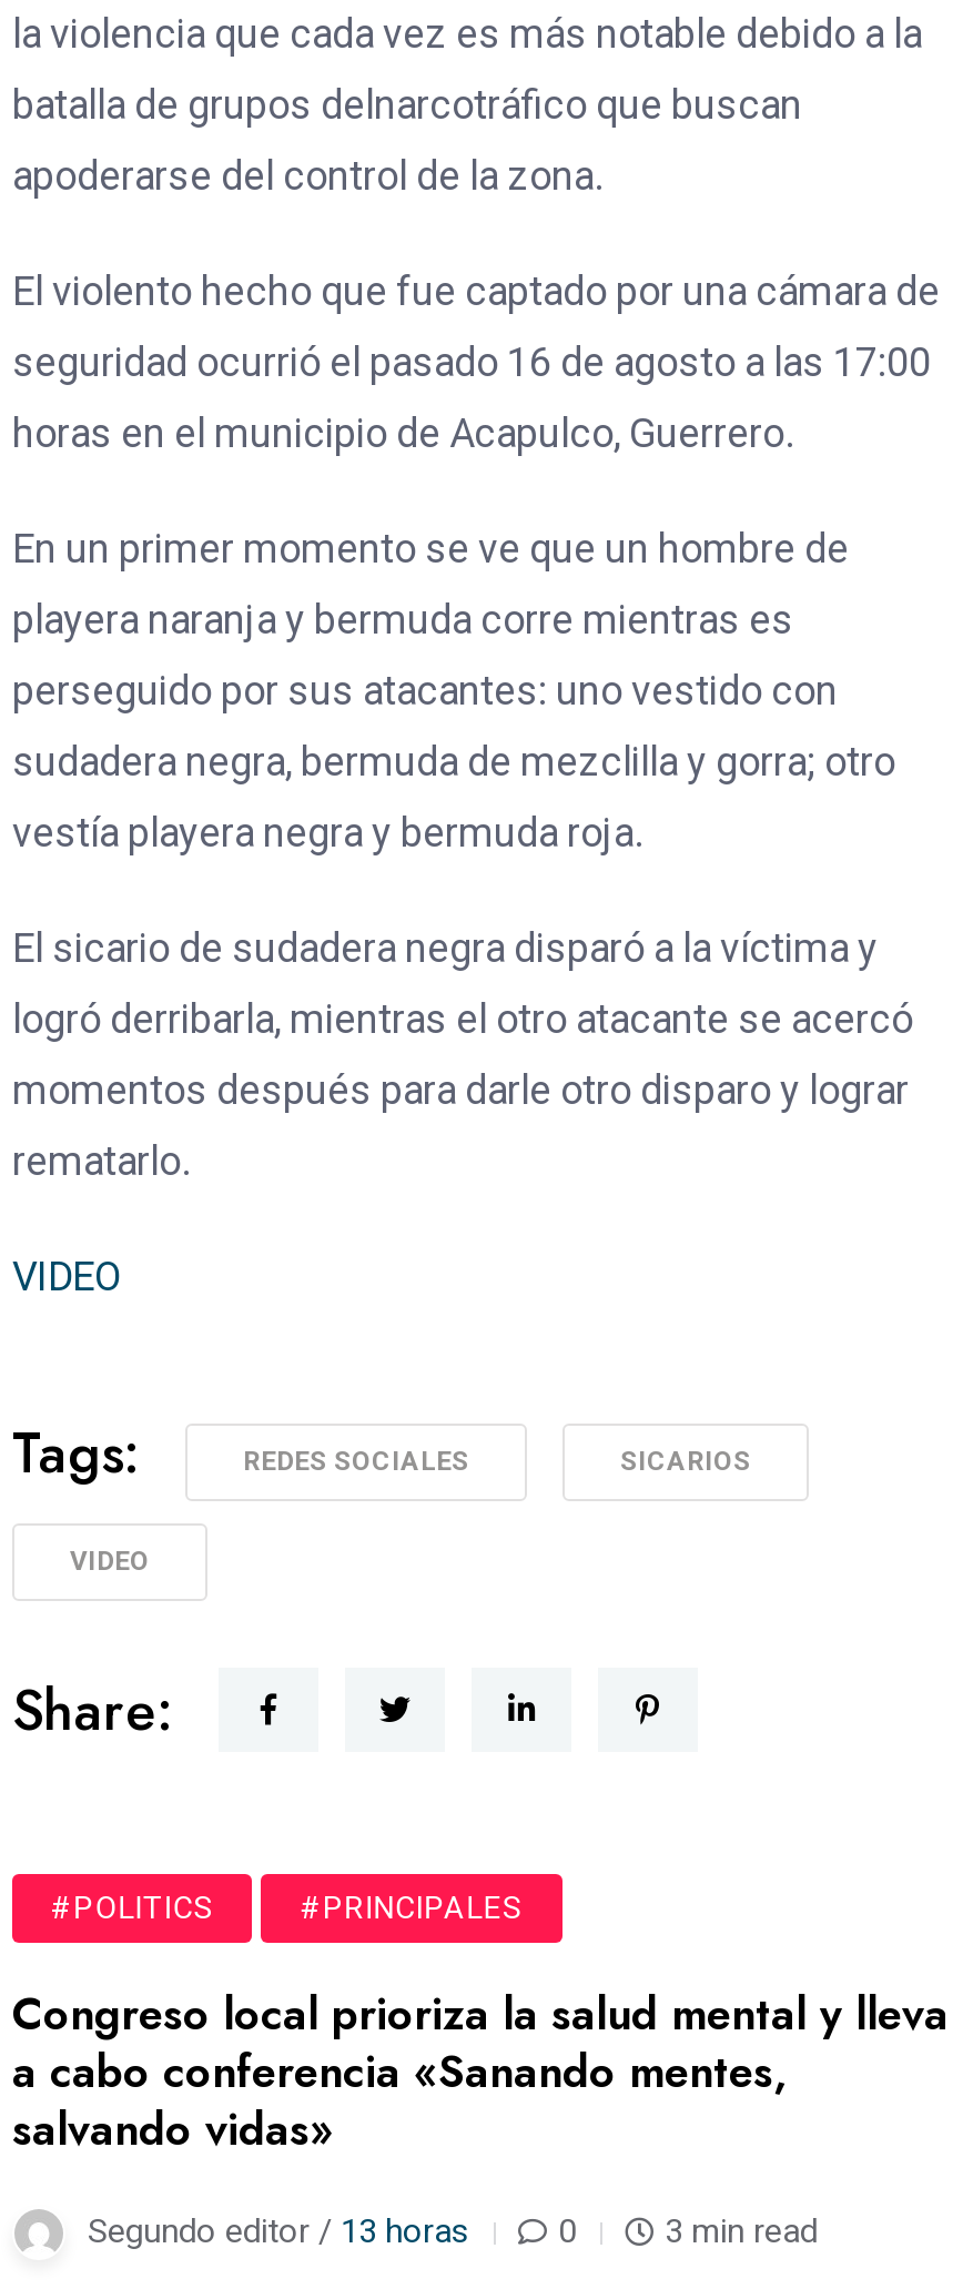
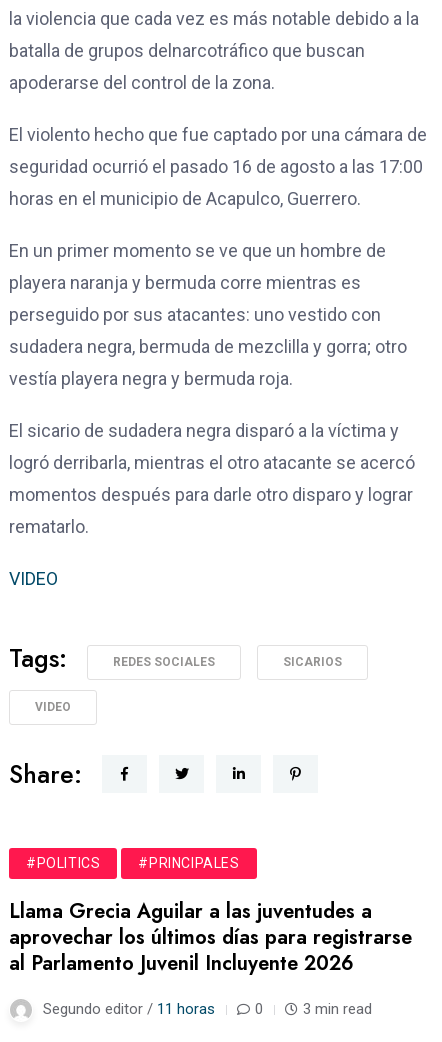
[12,1983,949,2163] Congreso local prioriza la salud mental y lleva | a cabo conferencia «Sanando mentes, | salvando vidas» -> [9,897,412,978] Llama Grecia Aguilar a las juventudes a | aprovechar los últimos días para registrarse | al Parlamento Juvenil Incluyente 2026
[88,2212,469,2251] Segundo editor / 13 horas -> [43,1000,215,1018] Segundo editor / 11 horas

